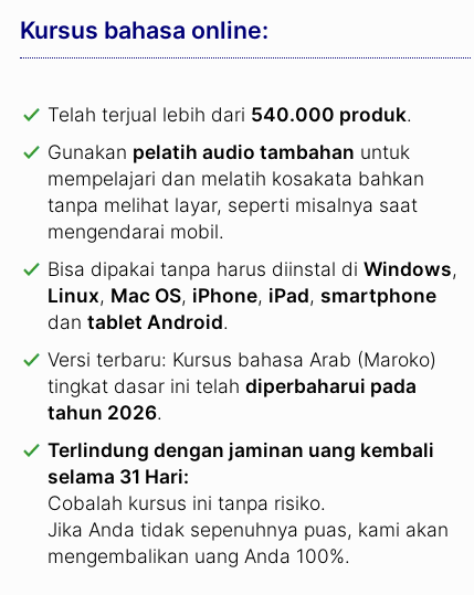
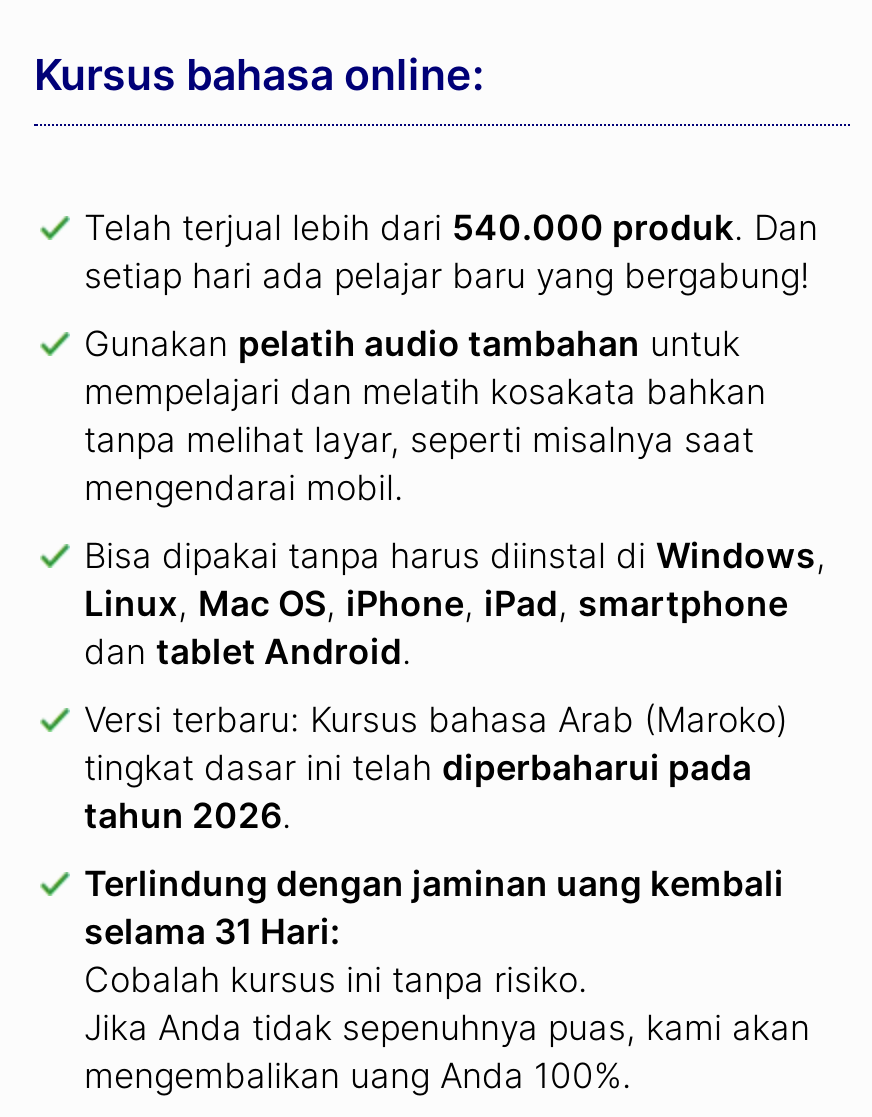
[48,102,412,125] Telah terjual lebih dari 540.000 produk. -> [84,205,818,295] Telah terjual lebih dari 540.000 produk. Dan | setiap hari ada pelajar baru yang bergabung!

